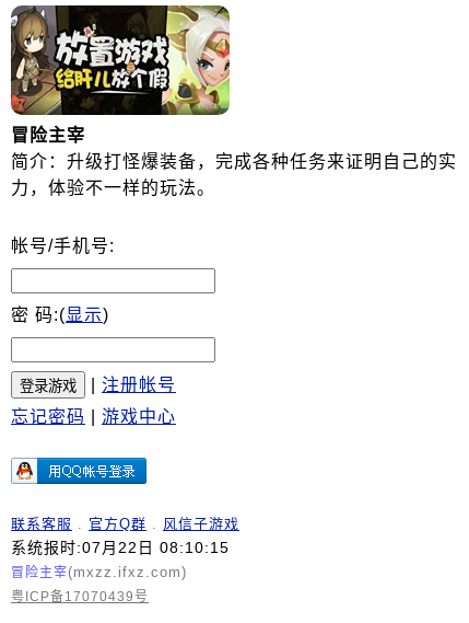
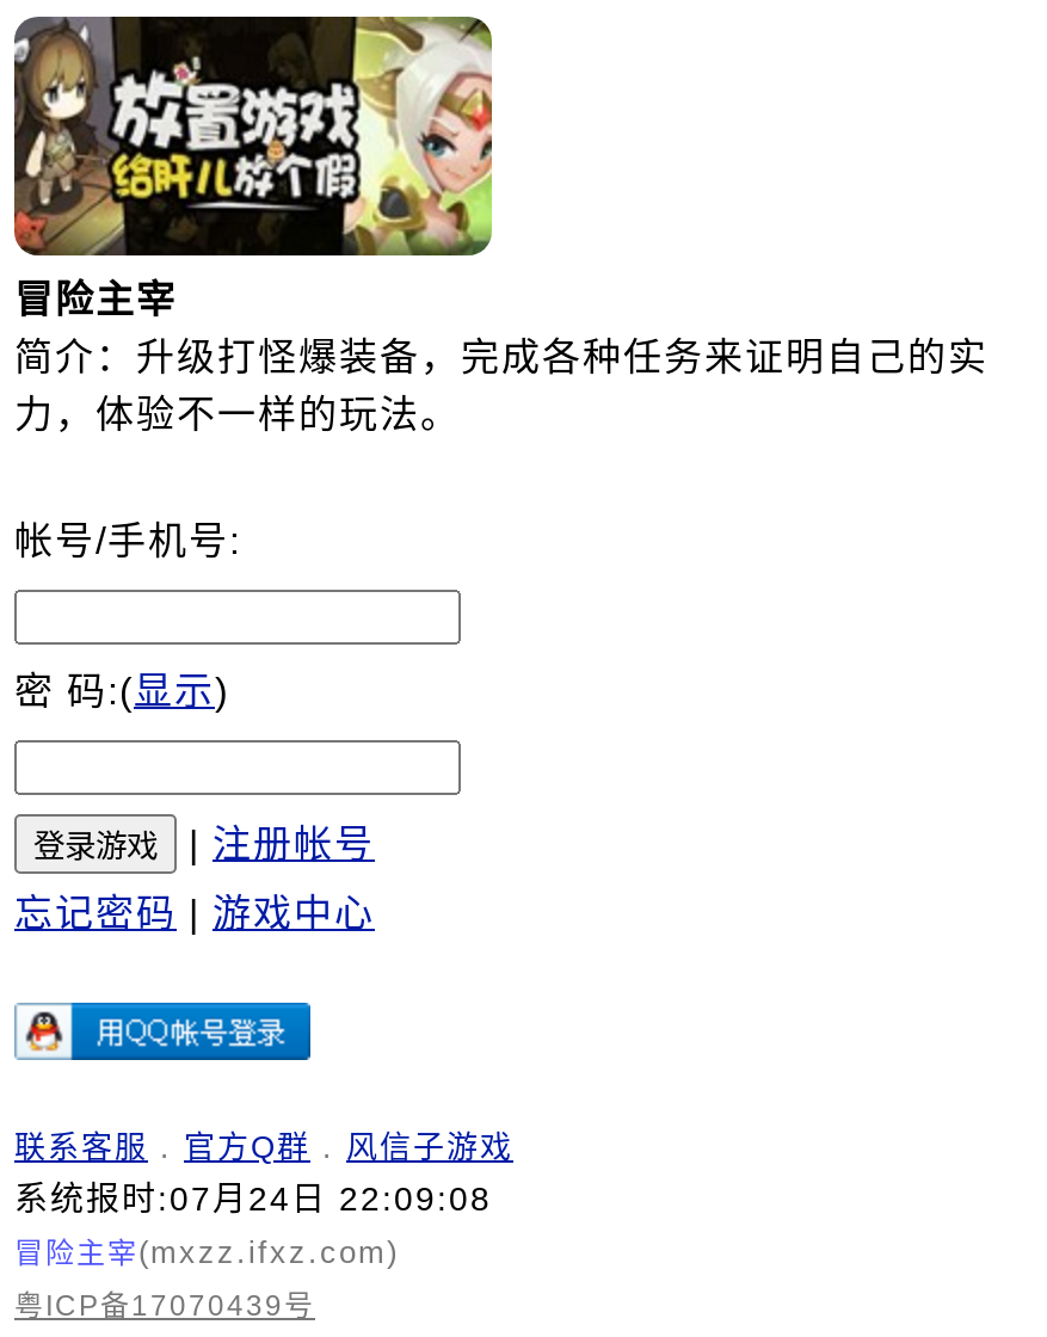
[11,539,230,556] 系统报时:07月22日 08:10:15 -> [14,1179,492,1218] 系统报时:07月24日 22:09:08

